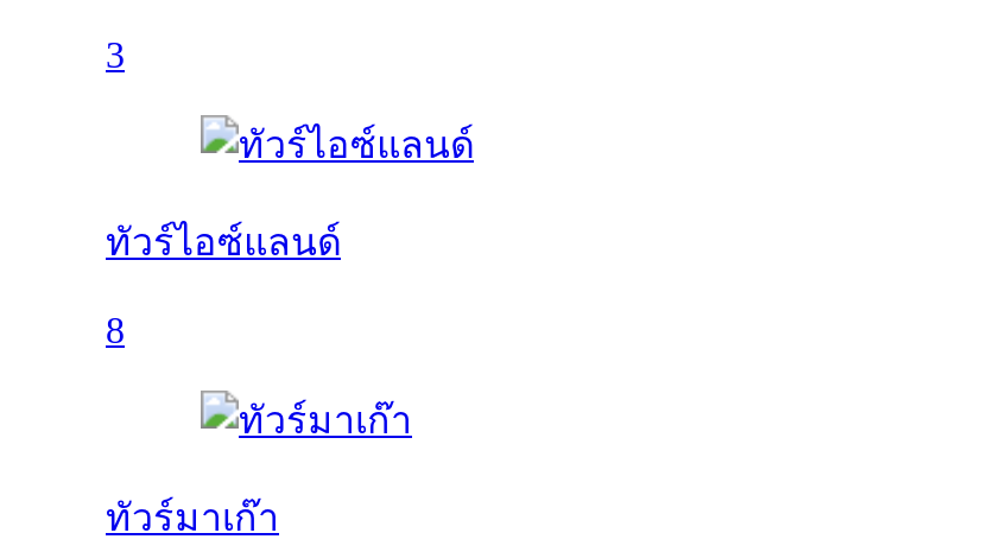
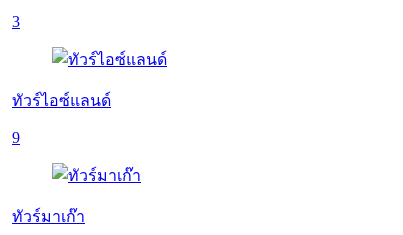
[106,310,125,350] 8 -> [12,129,20,146] 9

